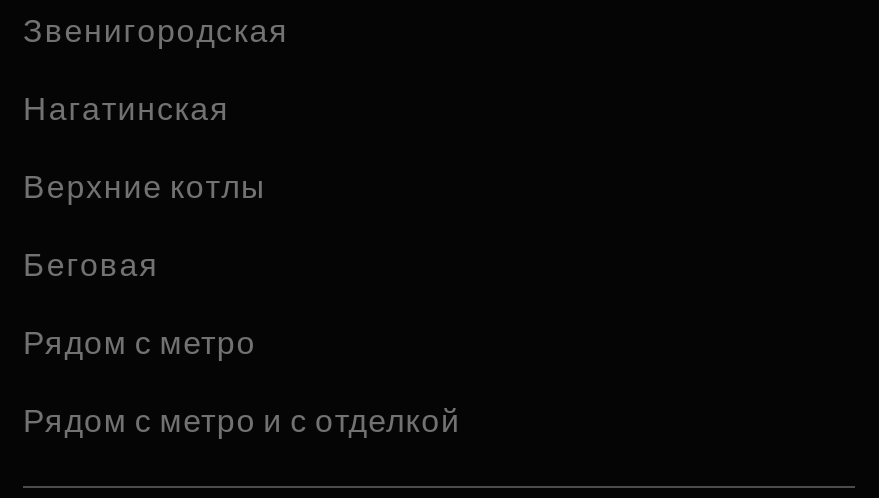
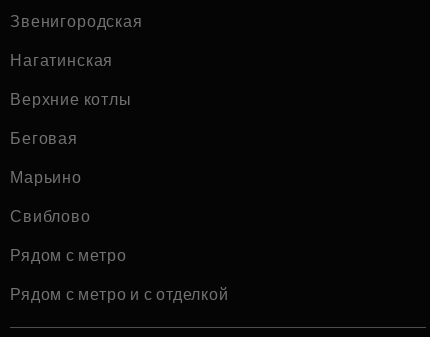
none -> [10,169,91,225] Марьино | Свиблово

